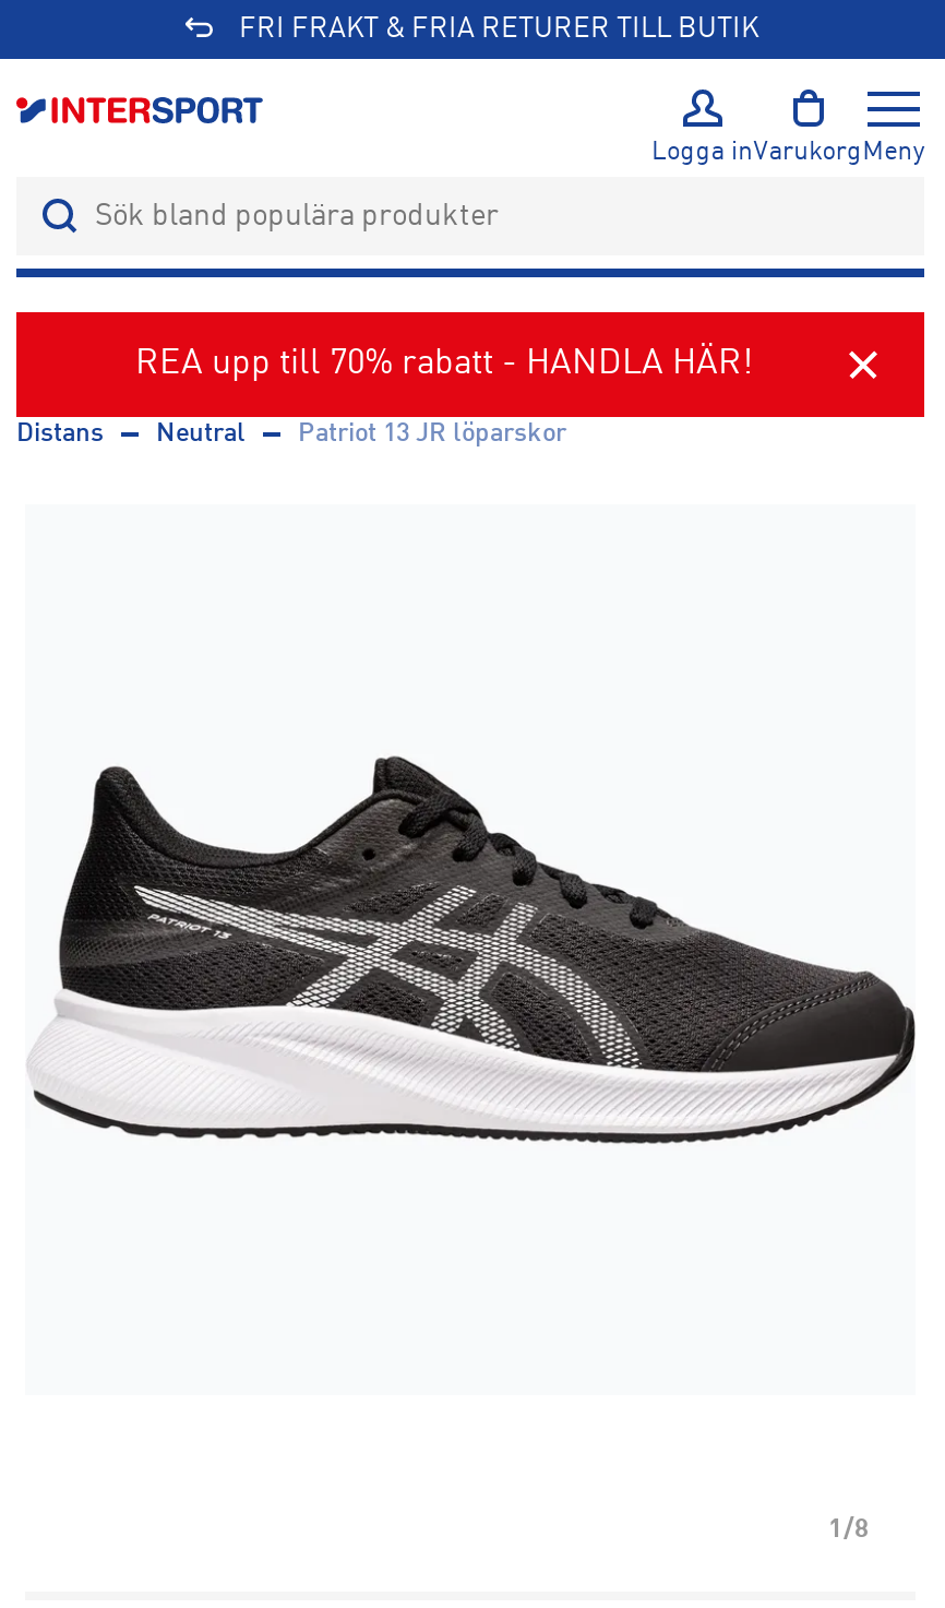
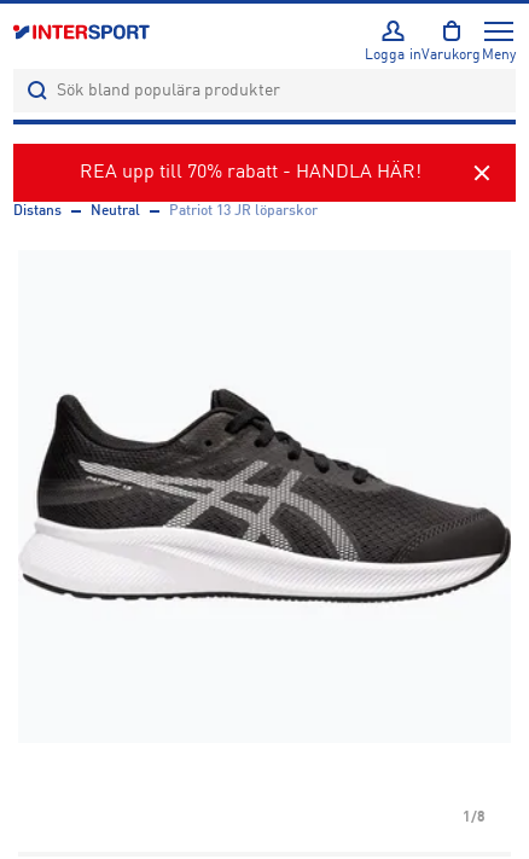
[239,14,758,43] FRI FRAKT & FRIA RETURER TILL BUTIK -> none

